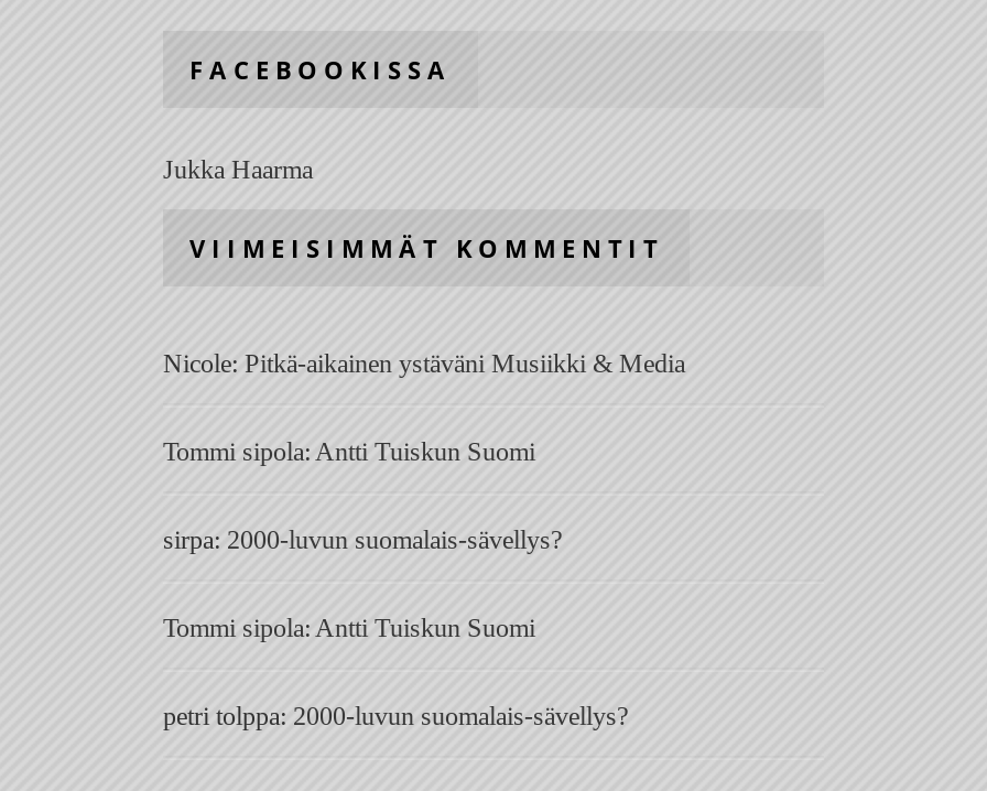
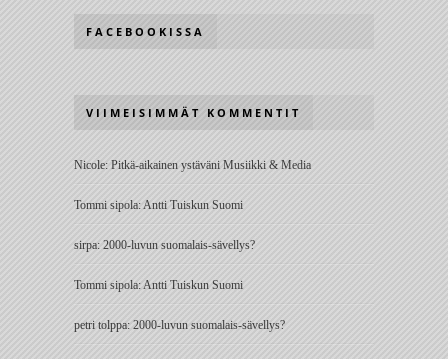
[163,153,313,184] Jukka Haarma -> none

